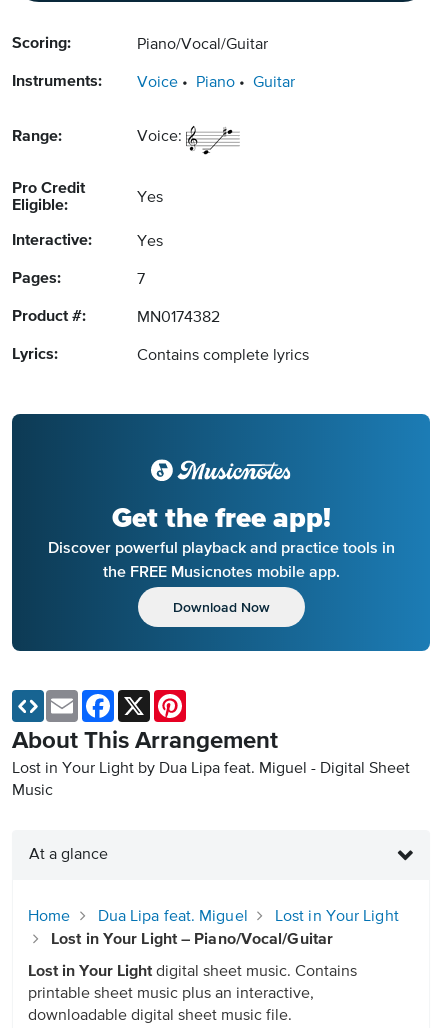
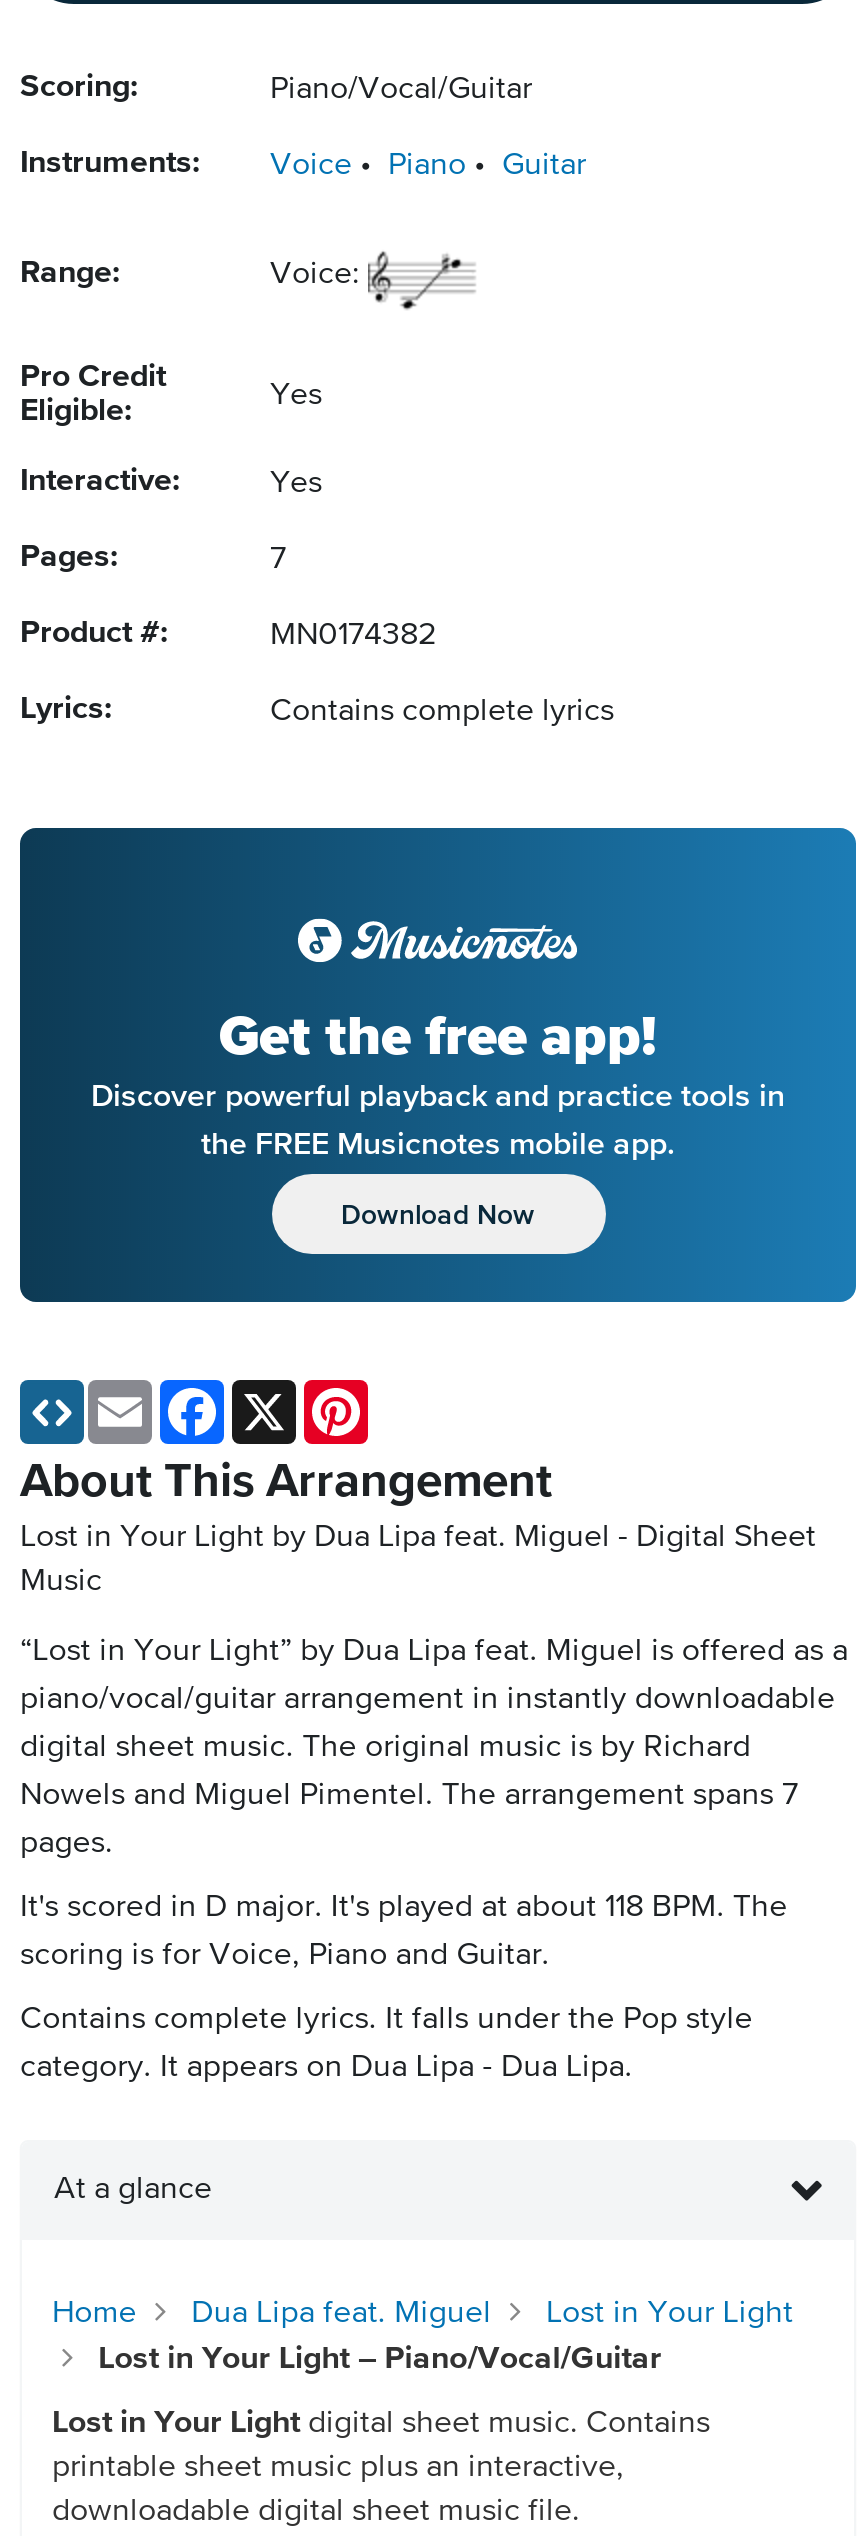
none -> [20,1637,848,2085] “Lost in Your Light” by Dua Lipa feat. Miguel is offered as a | piano/vocal/guitar arrangement in instantly downloadable | digital sheet music. The original music is by Richard | Nowels and Miguel Pimentel. The arrangement spans 7 | pages. | It's scored in D major. It's played at about 118 BPM. The | scoring is for Voice, Piano and Guitar. | Contains complete lyrics. It falls under the Pop style | category. It appears on Dua Lipa - Dua Lipa.

